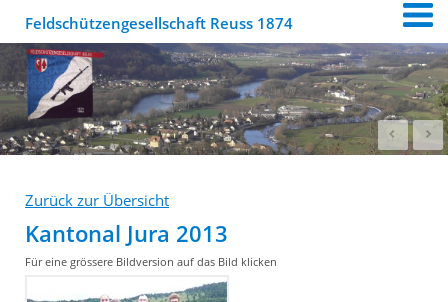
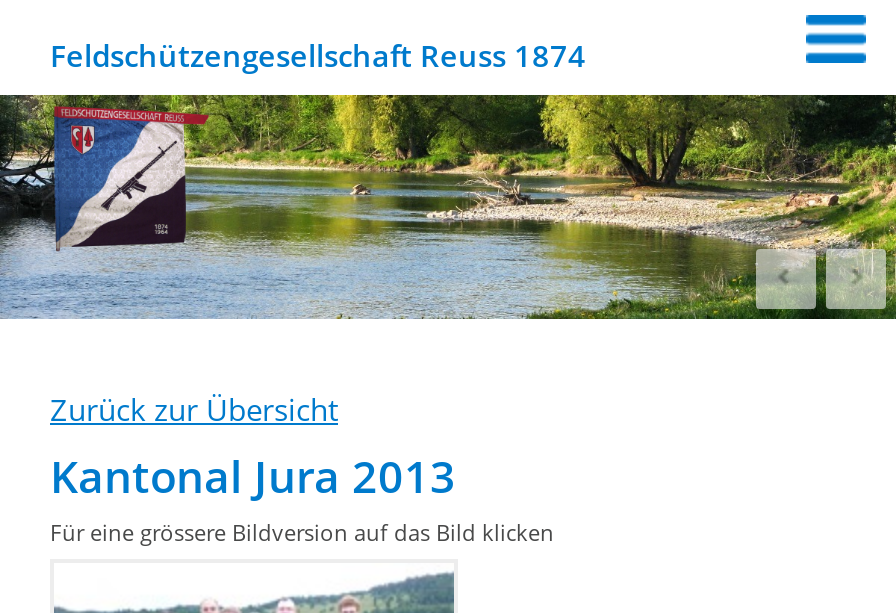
[3,42,445,156] [image] -> [6,93,890,321] [image]

